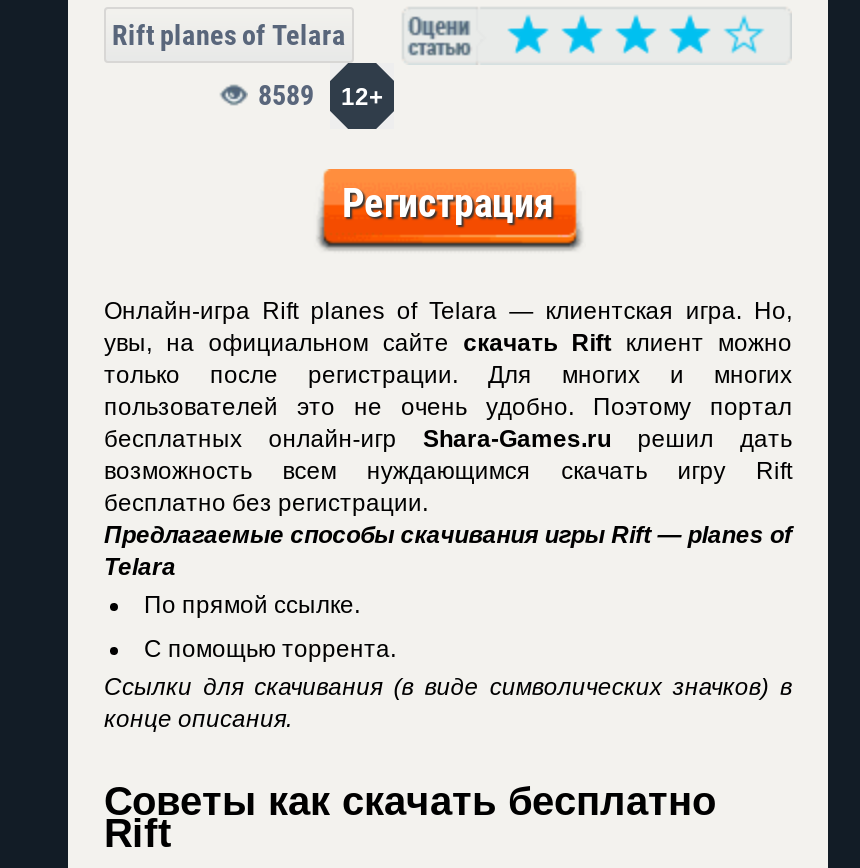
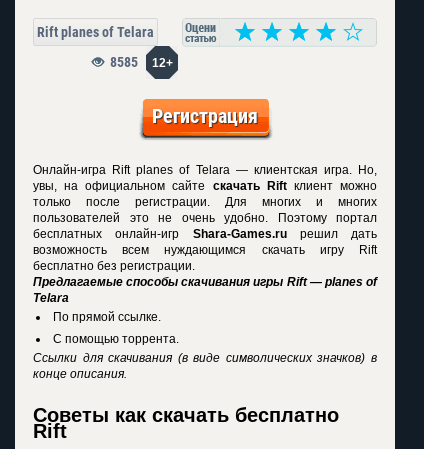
[258,79,383,111] 8589 12+ -> [110,54,172,70] 8585 12+

